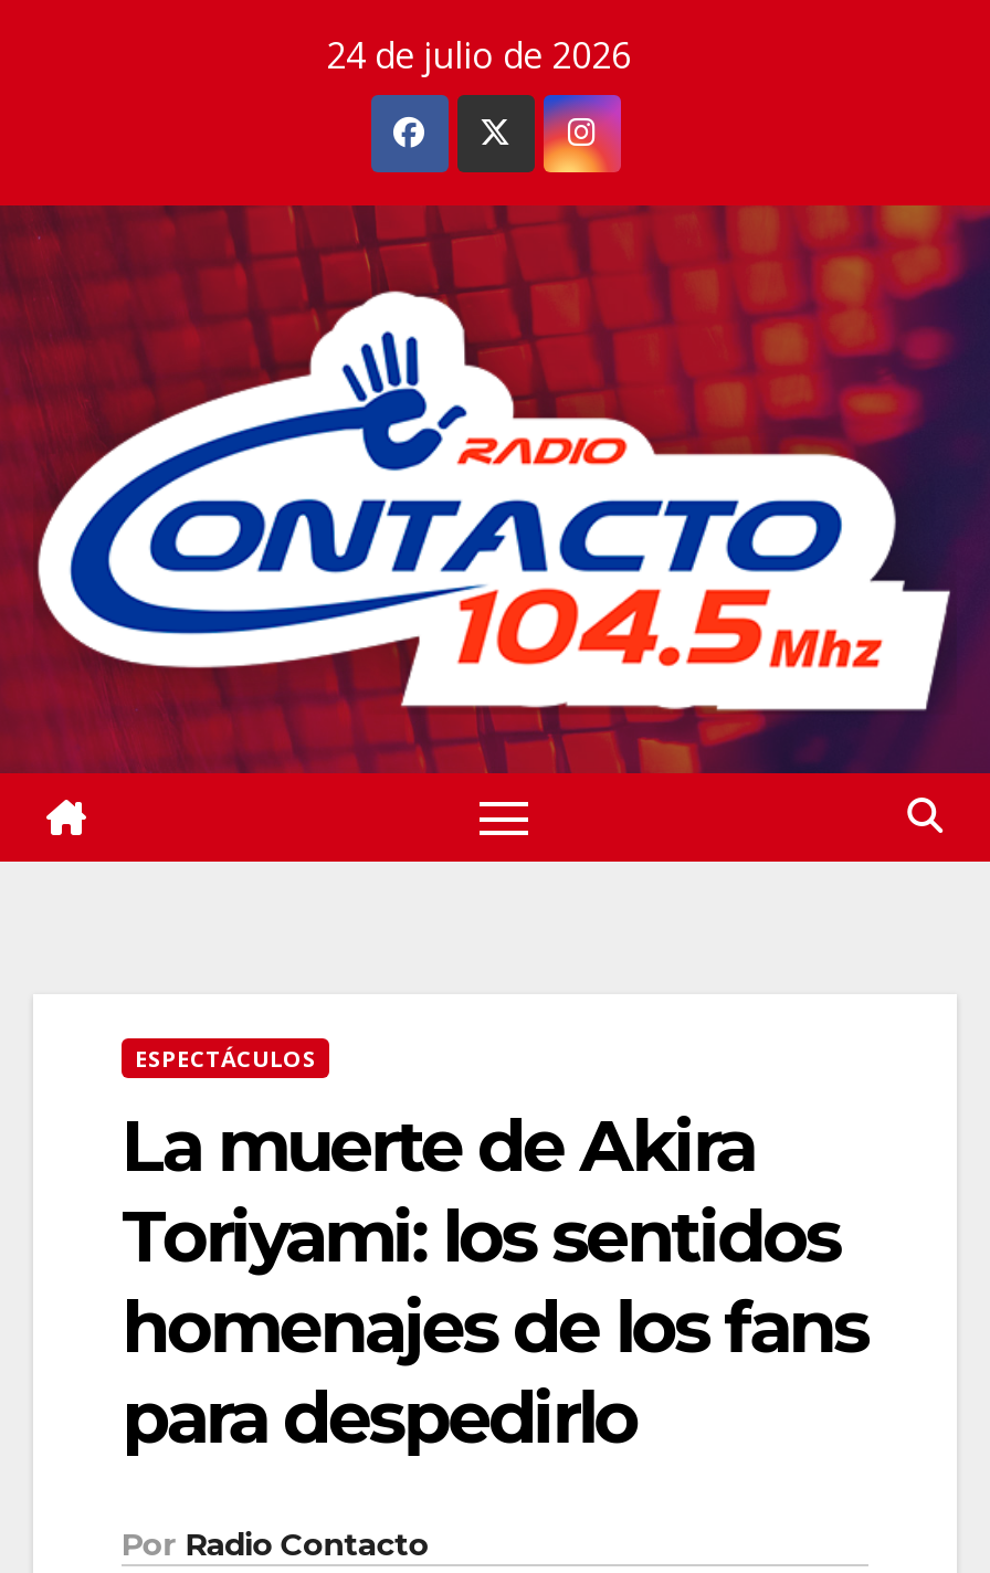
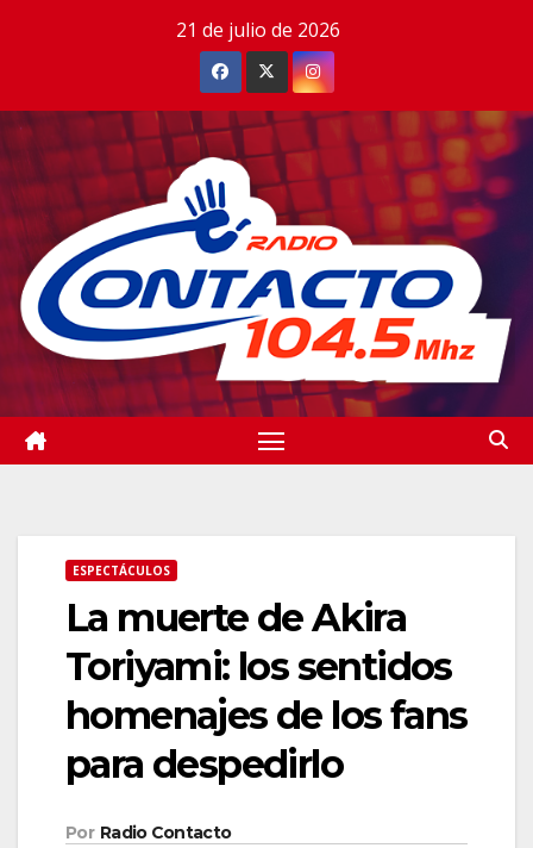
[326,31,631,80] 24 de julio de 2026 -> [175,17,340,43] 21 de julio de 2026

